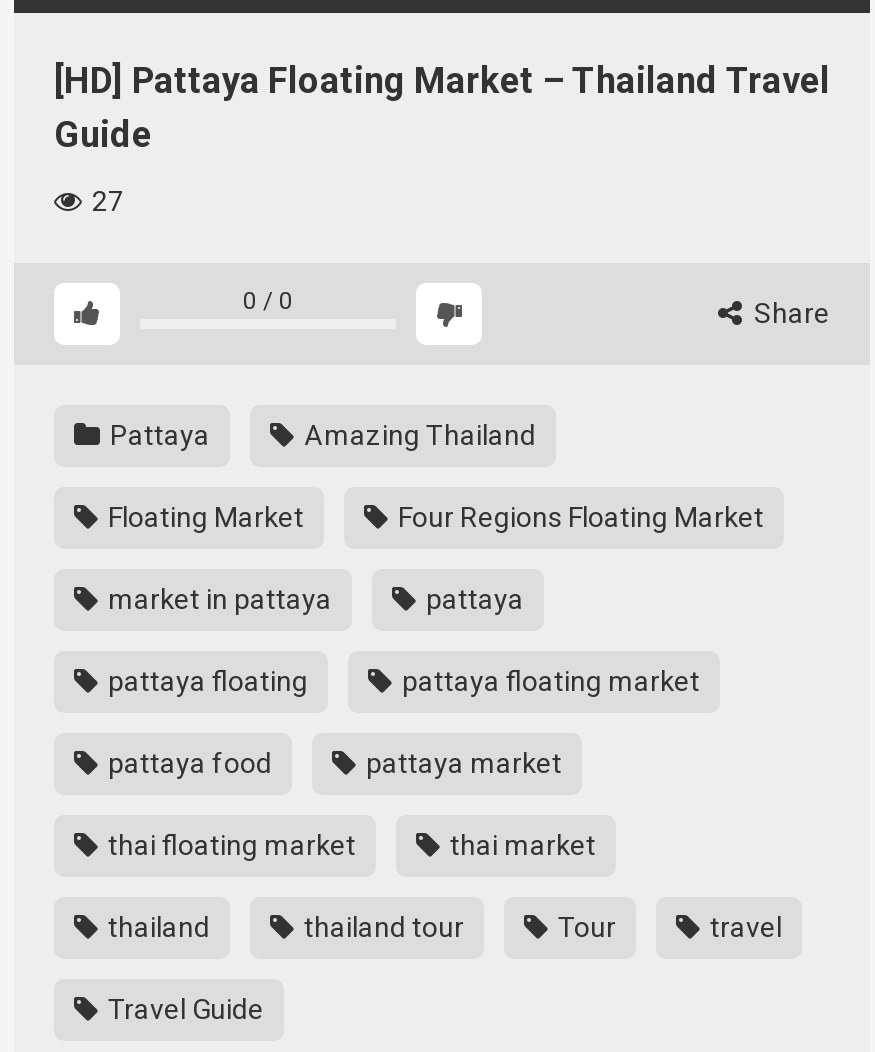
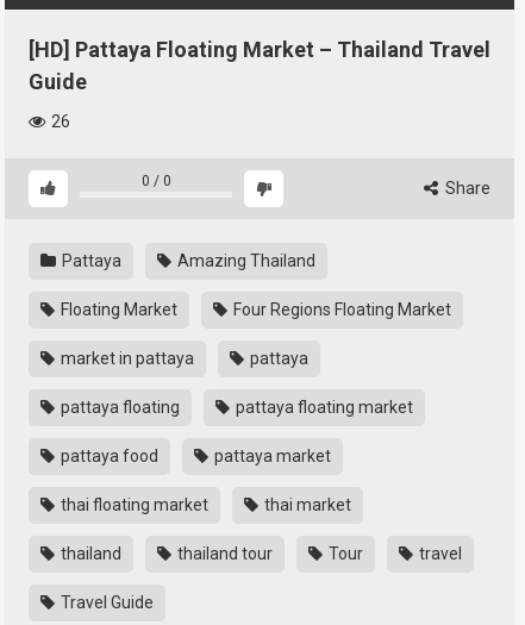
[86,185,124,217] 27 -> [48,112,70,131] 26

